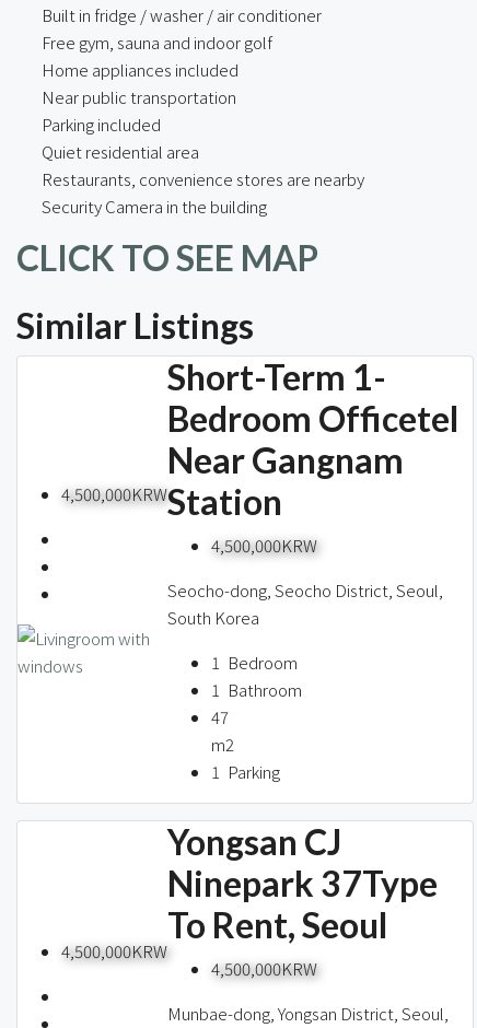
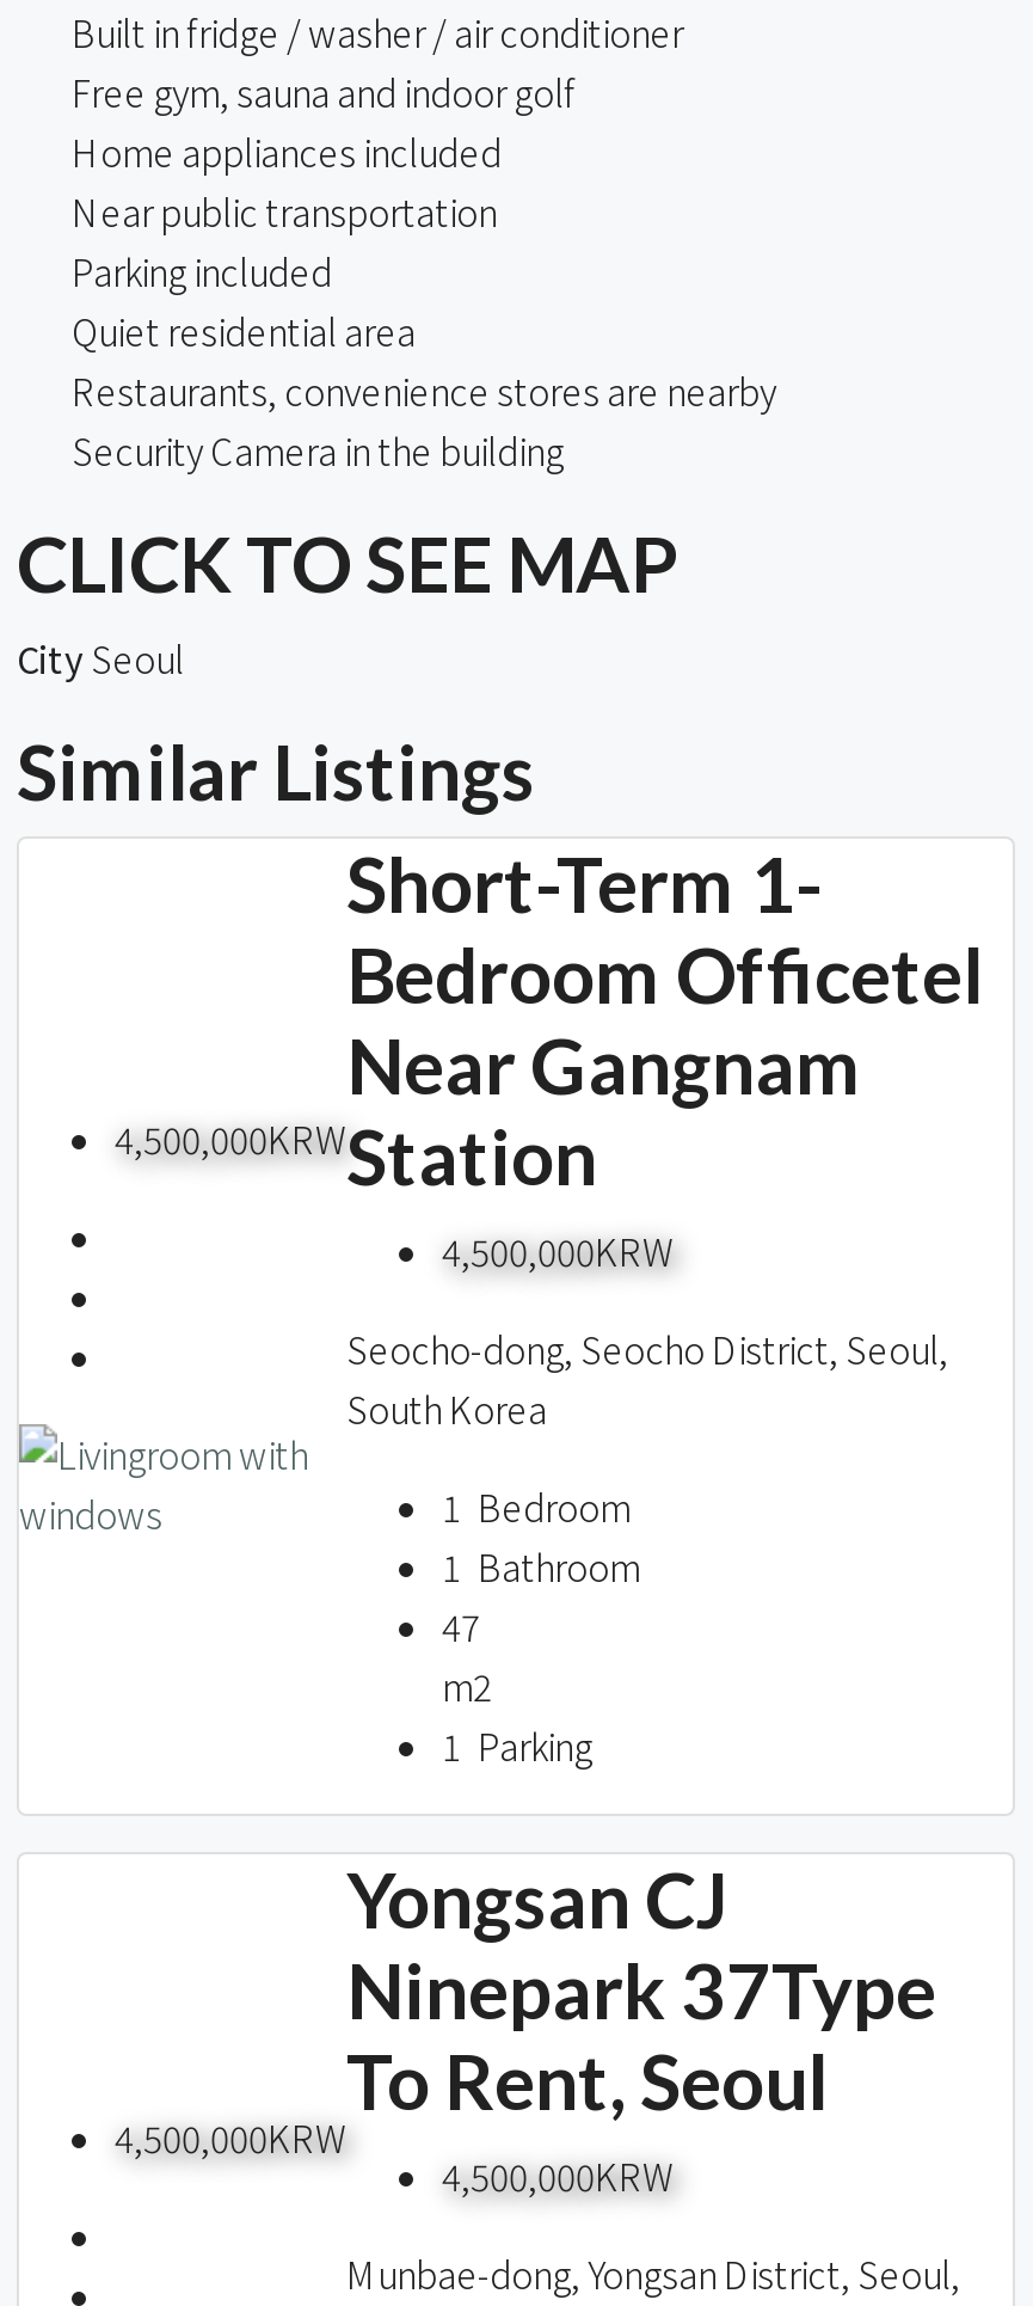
none -> [17,634,184,684] City Seoul

